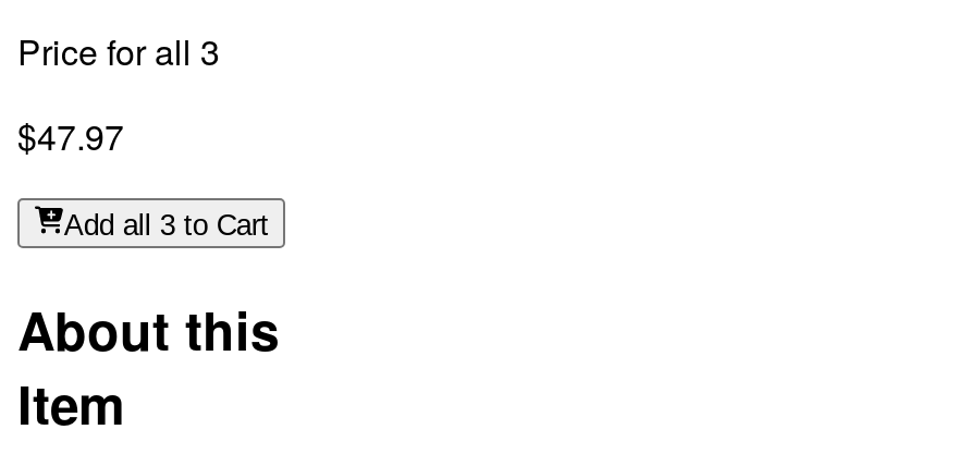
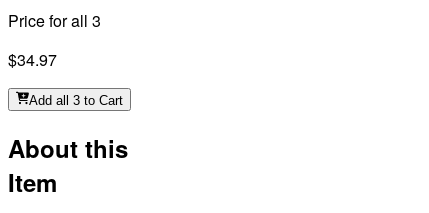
[17,111,124,161] $47.97 -> [8,48,57,71] $34.97

